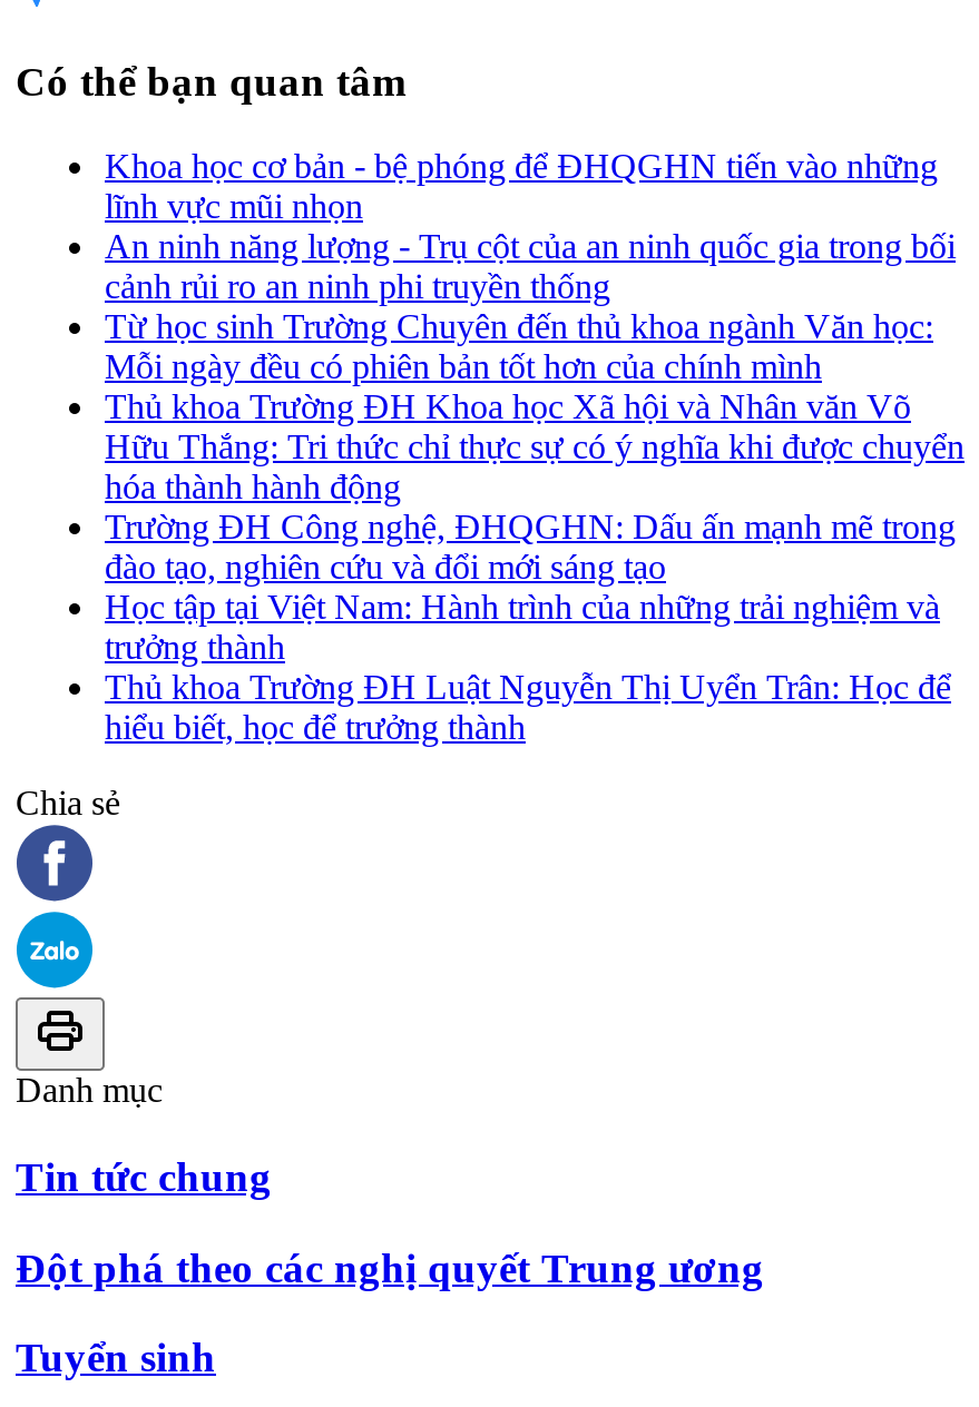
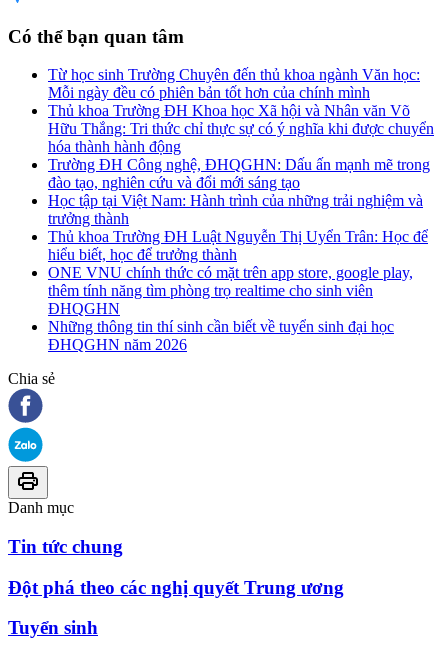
[105,147,956,305] Khoa học cơ bản - bệ phóng để ĐHQGHN tiến vào những | lĩnh vực mũi nhọn | An ninh năng lượng - Trụ cột của an ninh quốc gia trong bối | cảnh rủi ro an ninh phi truyền thống -> none
moved [105,308,965,746] -> [48,66,434,263]: Từ học sinh Trường Chuyên đến thủ khoa ngành Văn học: | Mỗi ngày đều có phiên bản tốt hơn của chính mình | Thủ khoa Trường ĐH Khoa học Xã hội và Nhân văn Võ | ... | Thủ khoa Trường ĐH Luật Nguyễn Thị Uyển Trân: Học để | hiểu biết, học để trưởng thành
none -> [48,264,413,353] ONE VNU chính thức có mặt trên app store, google play, | thêm tính năng tìm phòng trọ realtime cho sinh viên | ĐHQGHN | Những thông tin thí sinh cần biết về tuyển sinh đại học | ĐHQGHN năm 2026

